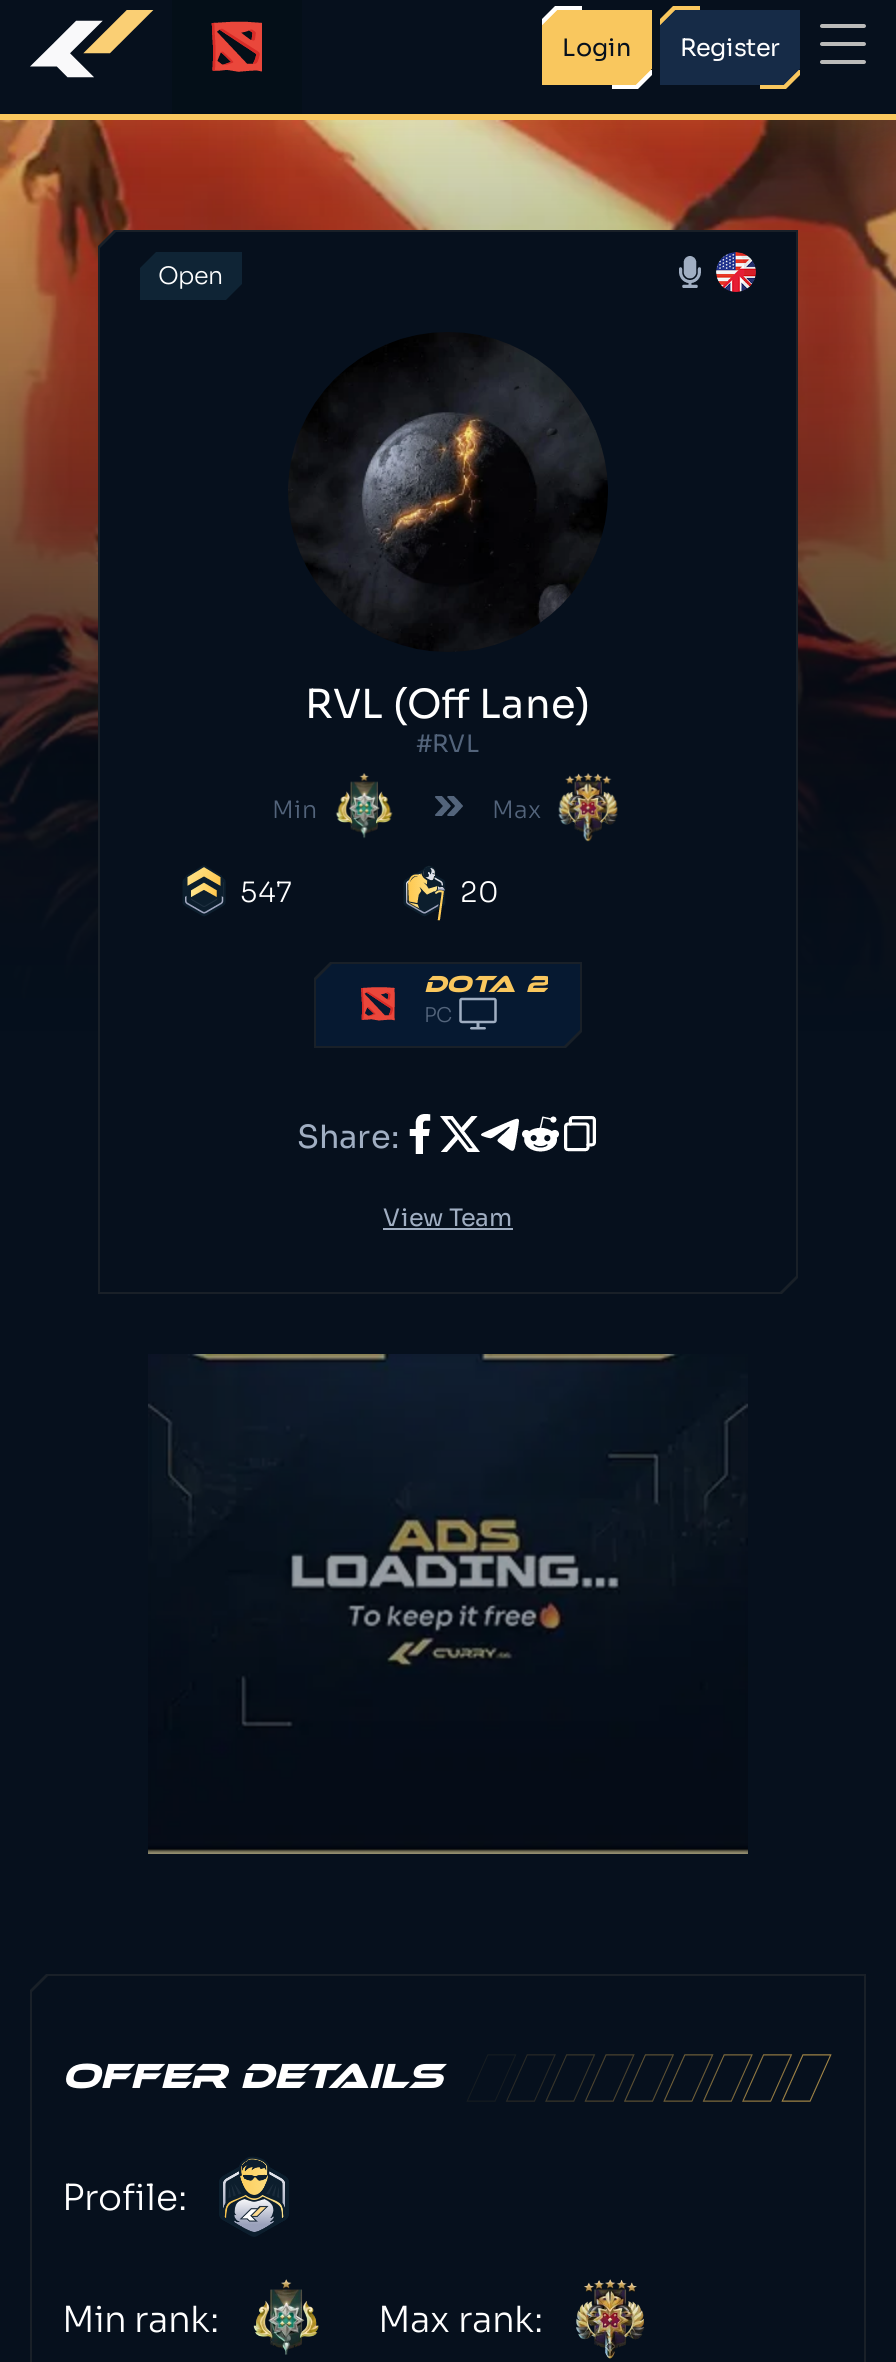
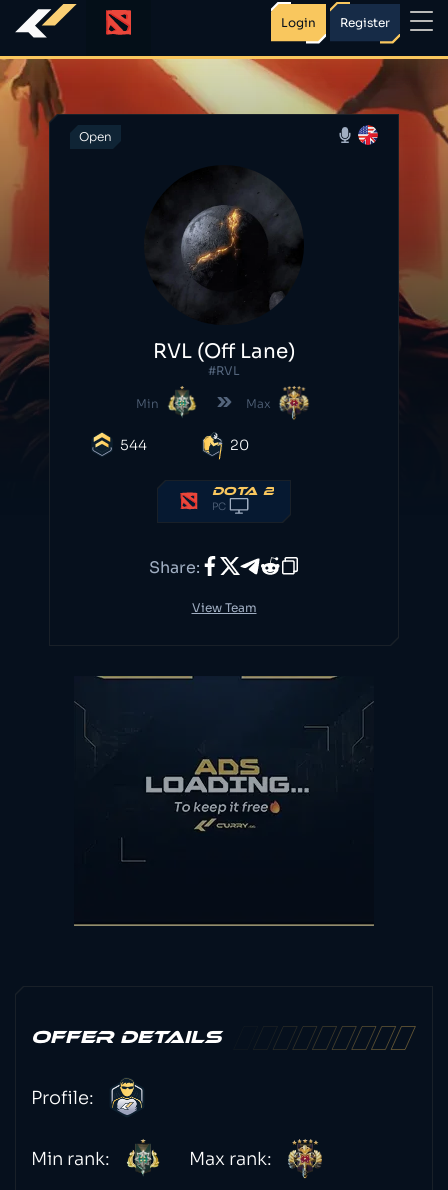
[240,873,292,909] 547 -> [120,435,147,453] 544

